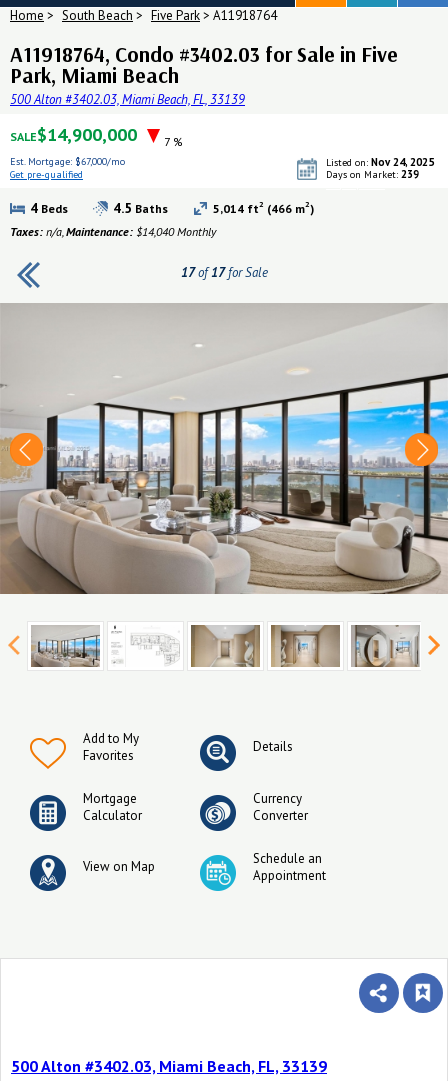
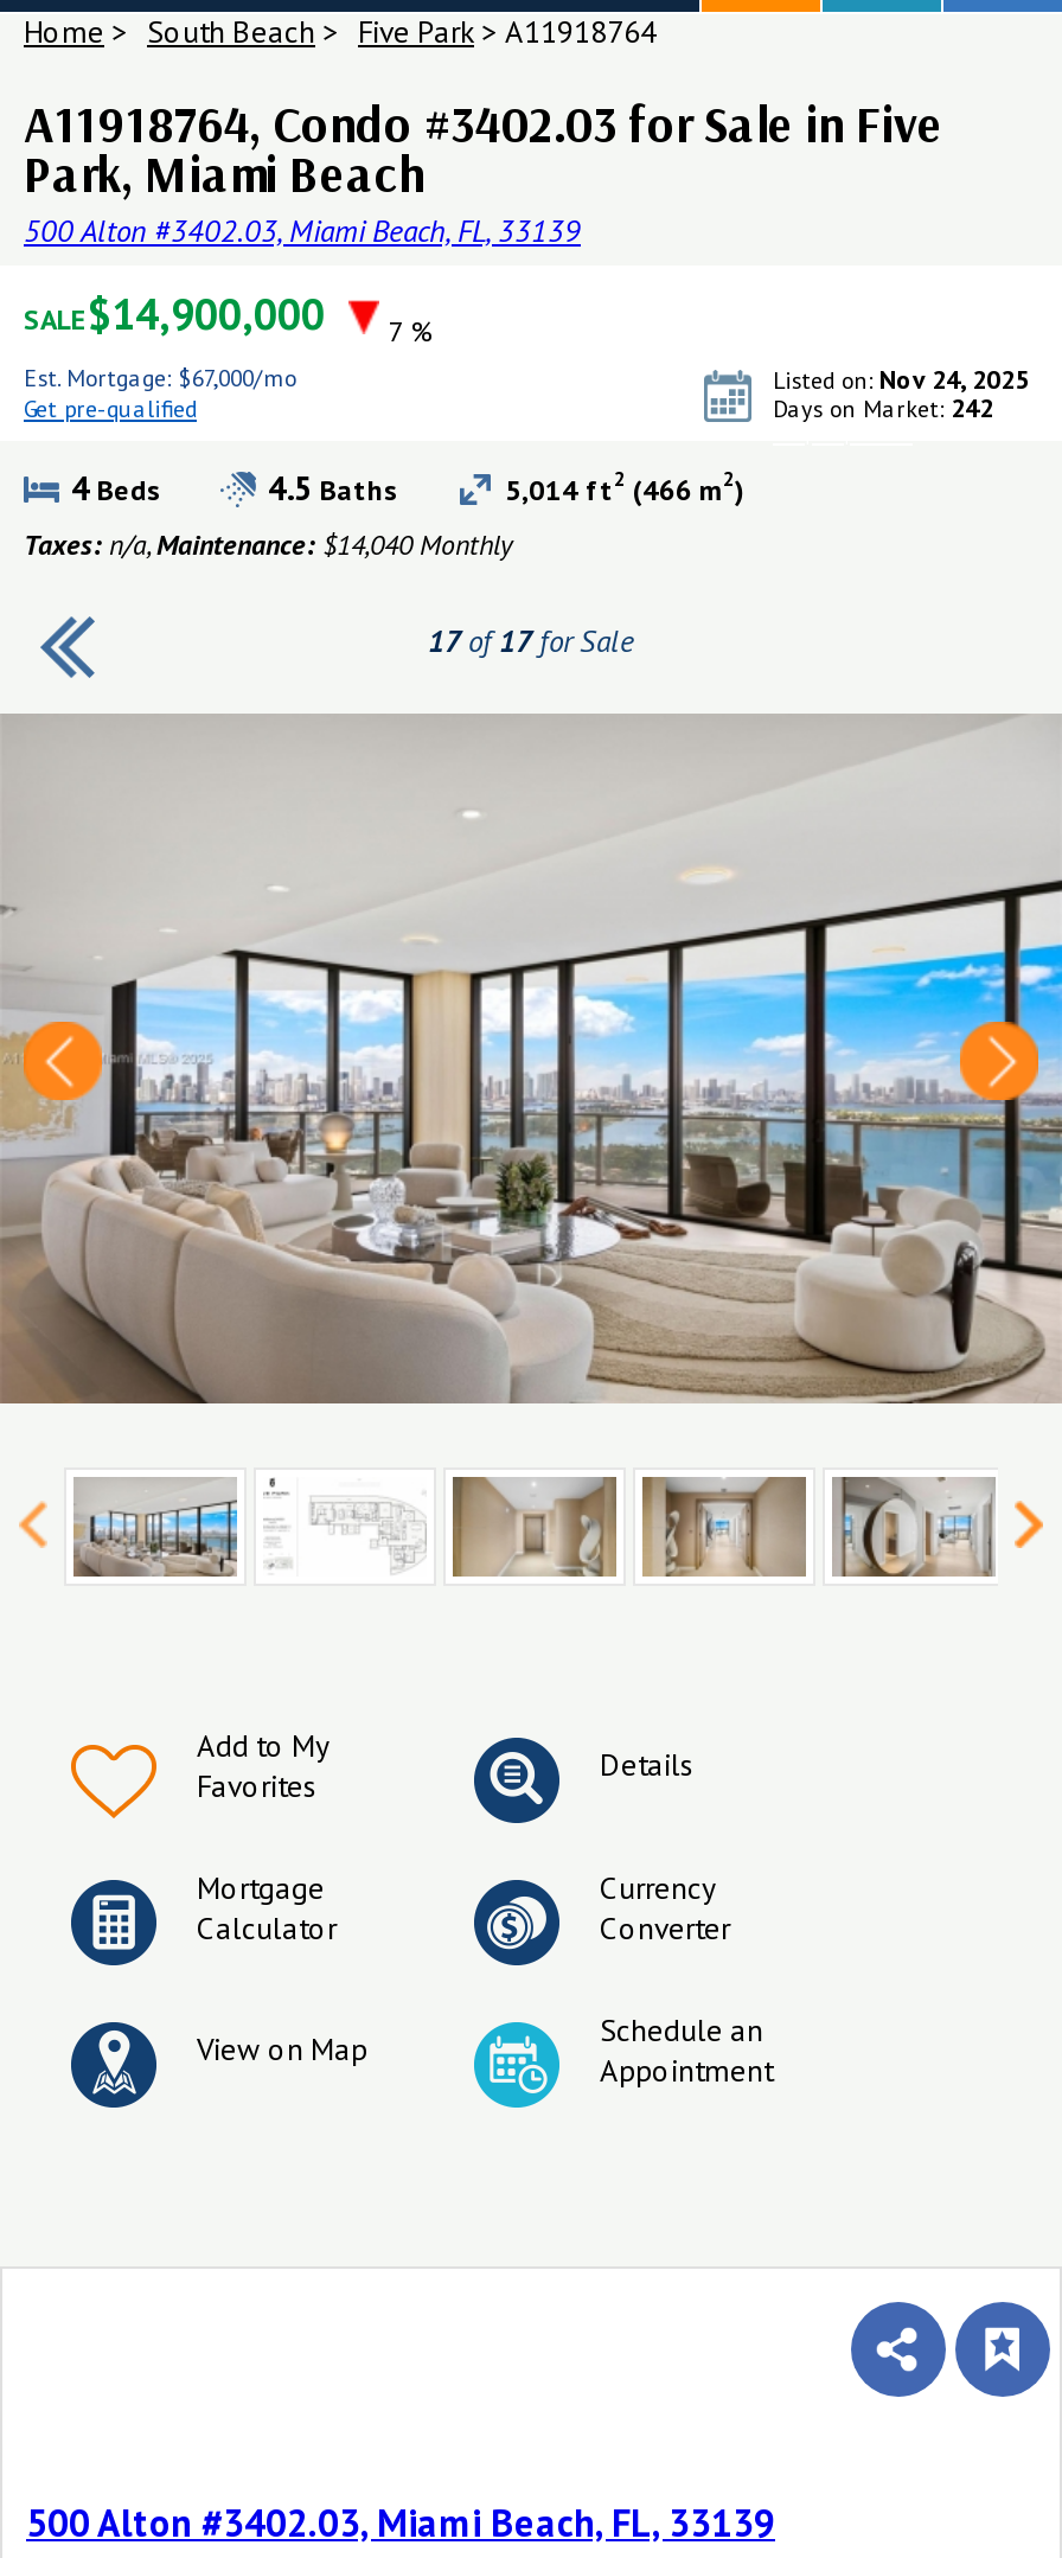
[326,167,419,181] Days on Market: 239 -> [773,391,993,424] Days on Market: 242

